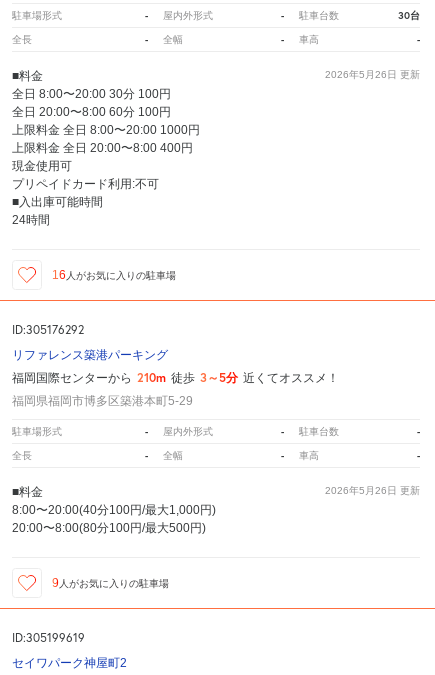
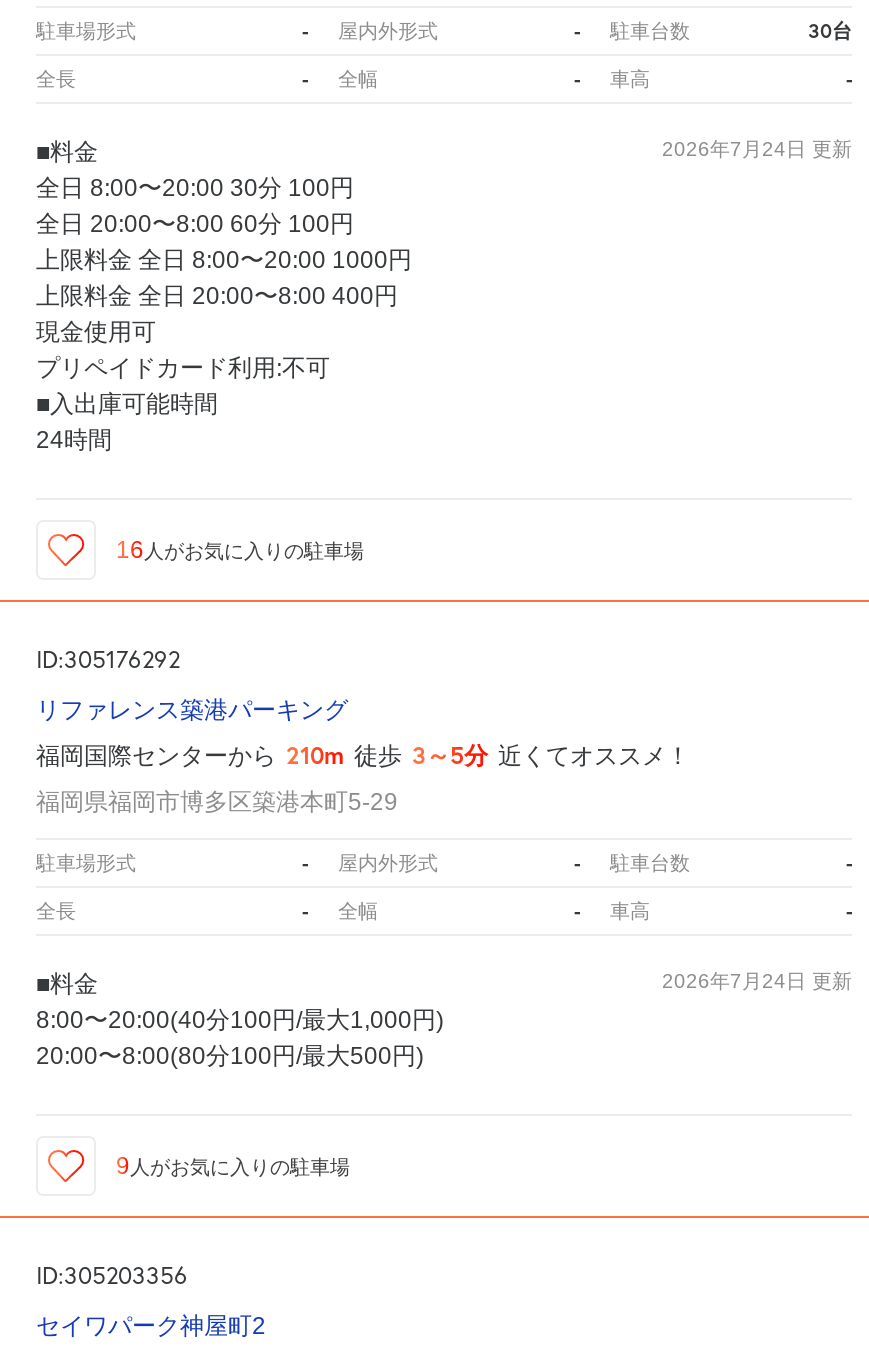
[325,69,420,80] 2026年5月26日更新 -> [662,138,852,160] 2026年7月24日更新
[325,485,420,496] 2026年5月26日更新 -> [662,970,852,992] 2026年7月24日更新
[12,630,85,645] ID:305199619 -> [36,1260,188,1290] ID:305203356

